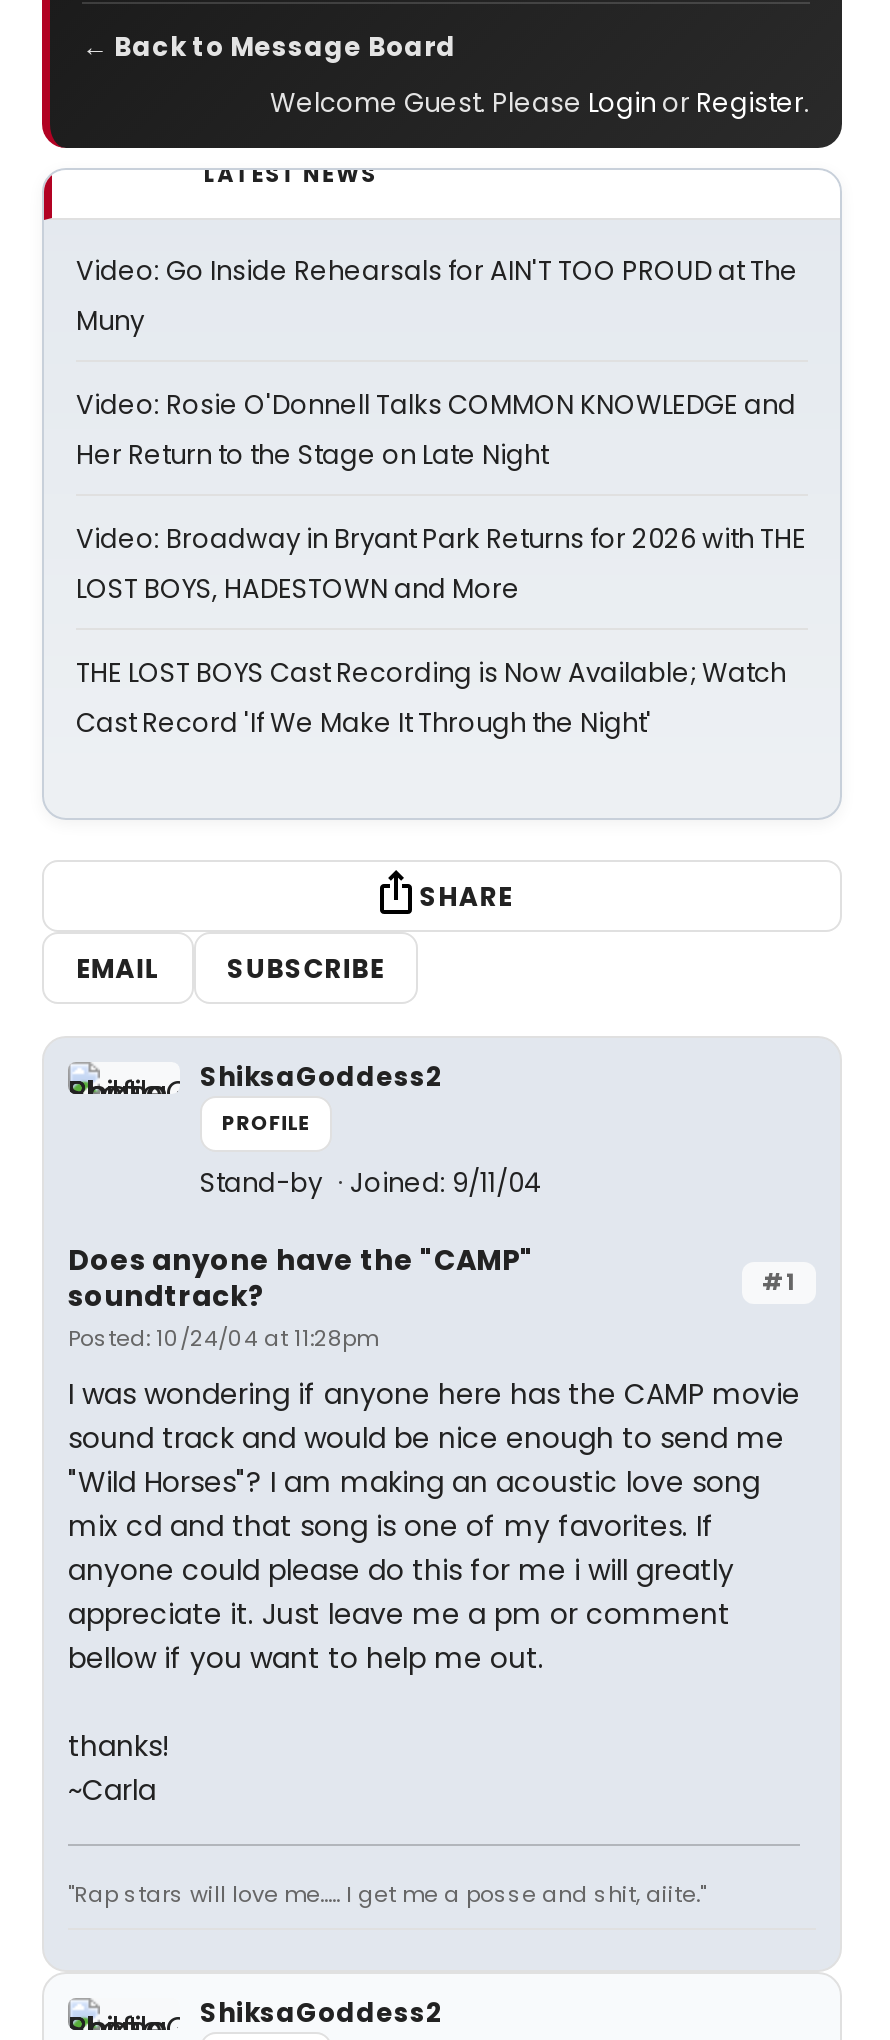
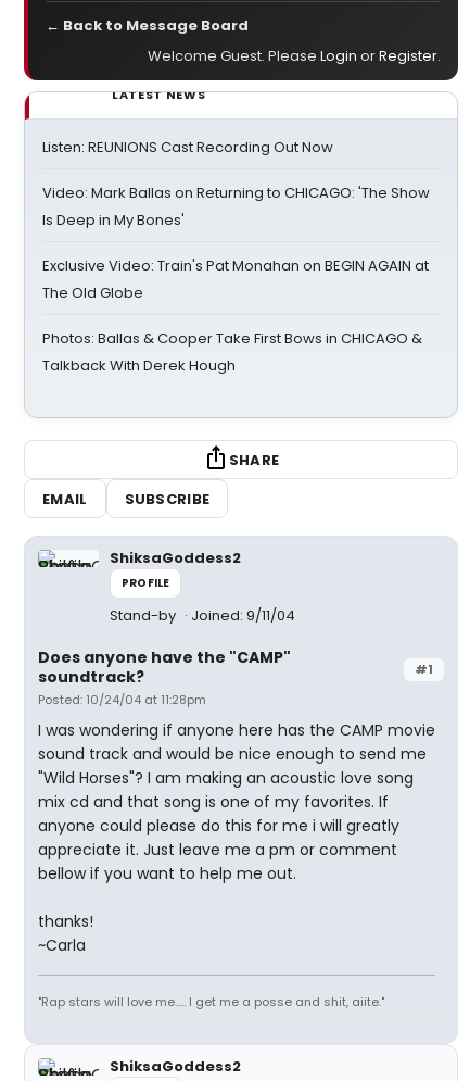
[76,252,798,340] Video: Go Inside Rehearsals for AIN'T TOO PROUD at The | Muny -> [42,137,333,158] Listen: REUNIONS Cast Recording Out Now
[76,386,796,474] Video: Rosie O'Donnell Talks COMMON KNOWLEDGE and | Her Return to the Stage on Late Night -> [42,183,430,230] Video: Mark Ballas on Returning to CHICAGO: 'The Show | Is Deep in My Bones'
[76,520,806,608] Video: Broadway in Bryant Park Returns for 2026 with THE | LOST BOYS, HADESTOWN and More -> [42,255,429,303] Exclusive Video: Train's Pat Monahan on BEGIN AGAIN at | The Old Globe
[76,654,786,742] THE LOST BOYS Cast Recording is Now Available; Watch | Cast Record 'If We Make It Through the Night' -> [42,328,422,376] Photos: Ballas & Cooper Take First Bows in CHICAGO & | Talkback With Derek Hough

